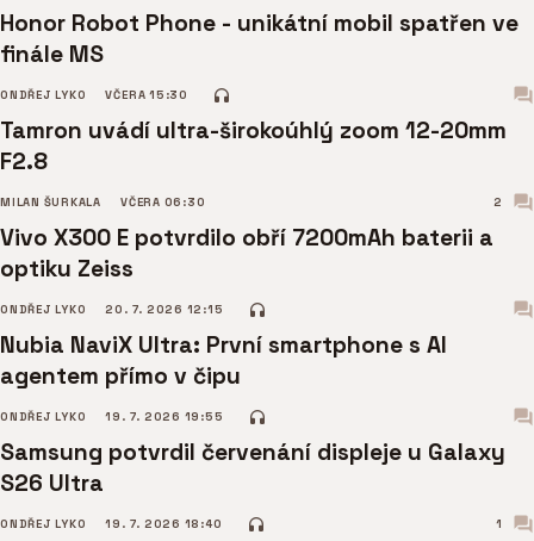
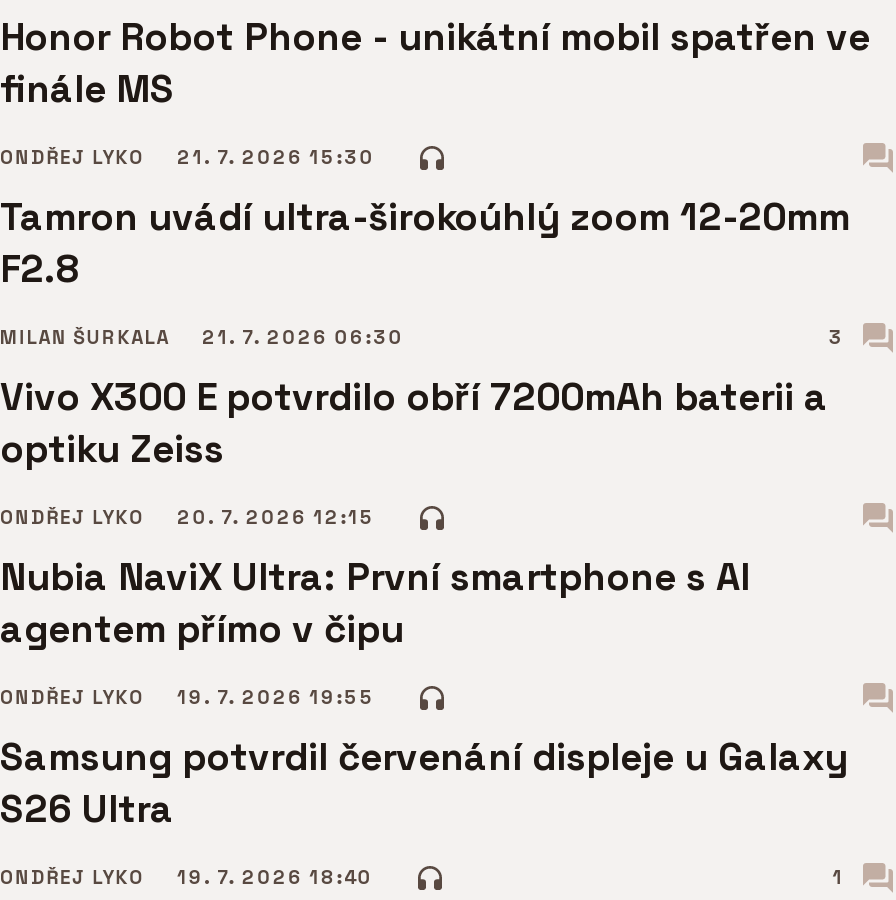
[0,88,188,102] ONDŘEJ LYKO VČERA 15:30 -> [0,146,375,170] ONDŘEJ LYKO 21. 7. 2026 15:30
[120,195,503,210] VČERA 06:30 | 2 -> [202,326,844,350] 21. 7. 2026 06:30 | 3

